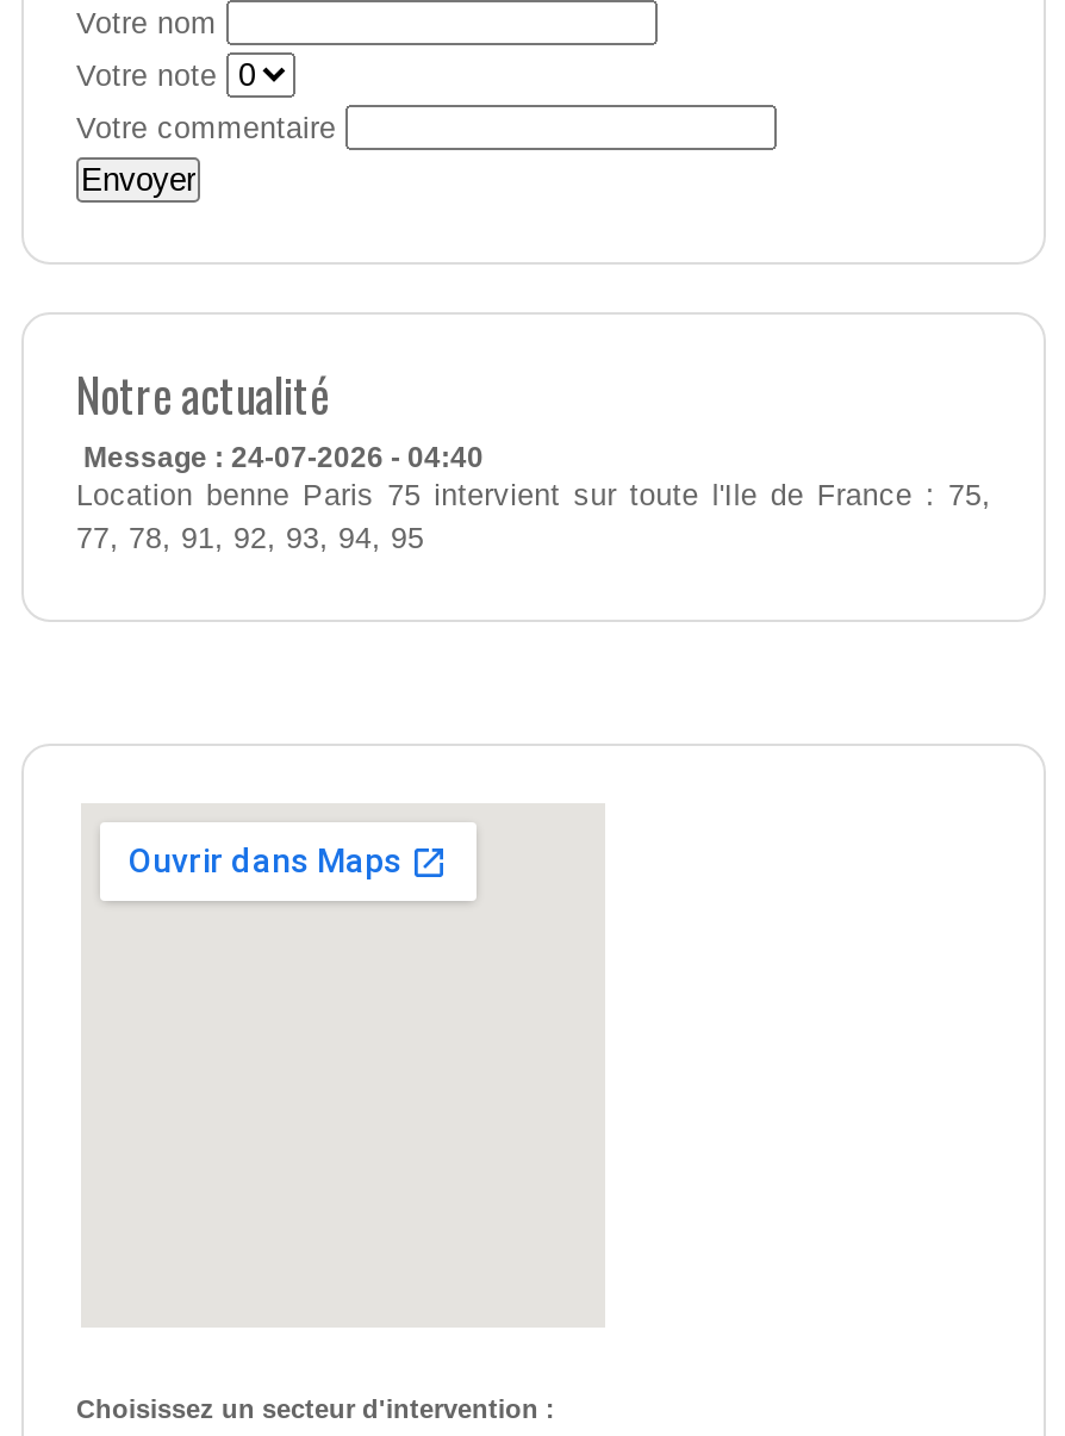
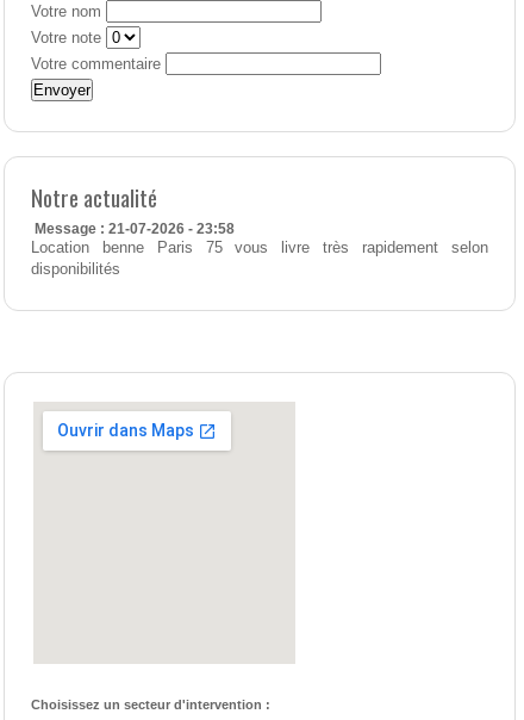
[76,442,991,557] Message : 24-07-2026 - 04:40 | Location benne Paris 75 intervient sur toute l'Ile de France : 75, | 77, 78, 91, 92, 93, 94, 95 -> [31,221,488,278] Message : 21-07-2026 - 23:58 | Location benne Paris 75 vous livre très rapidement selon | disponibilités

